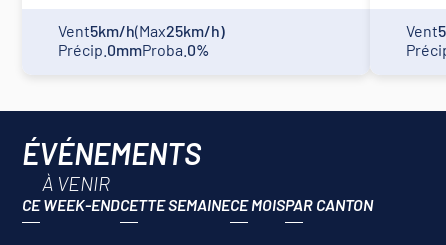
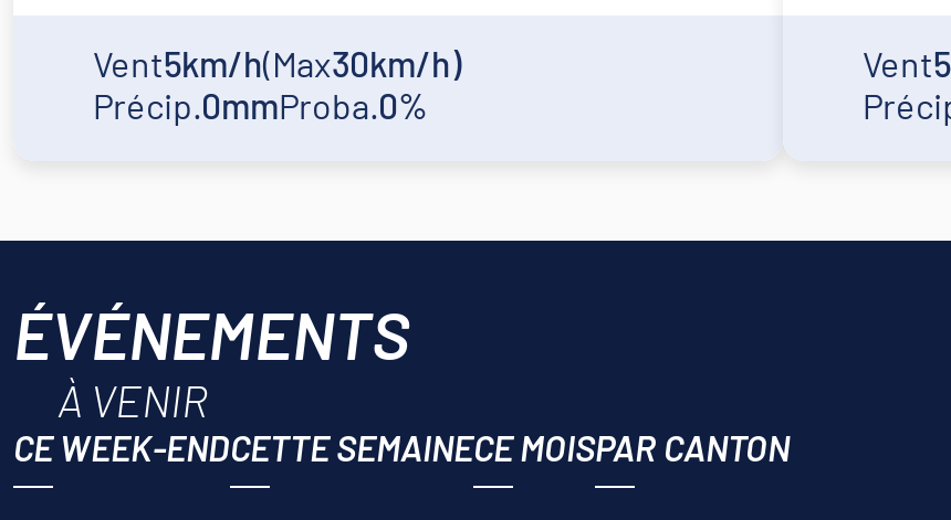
[58,21,225,40] Vent5km/h(Max25km/h) -> [93,43,462,85] Vent5km/h(Max30km/h)

